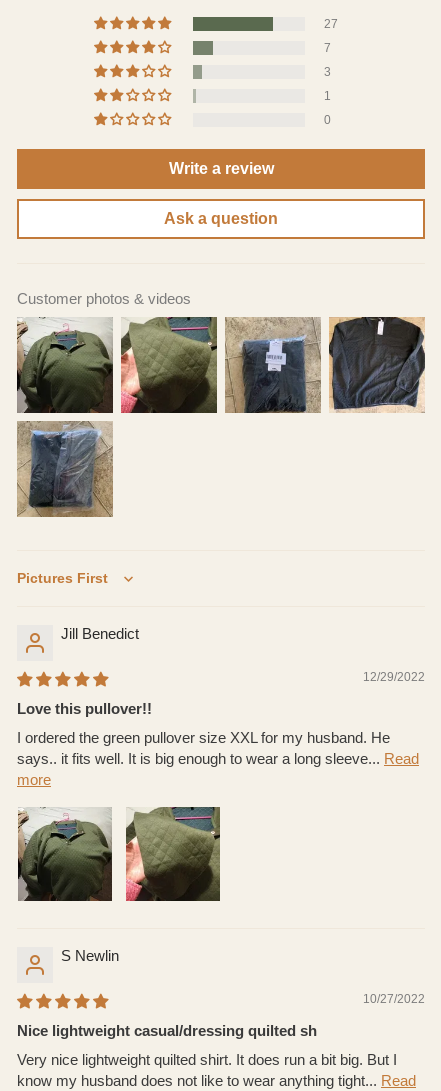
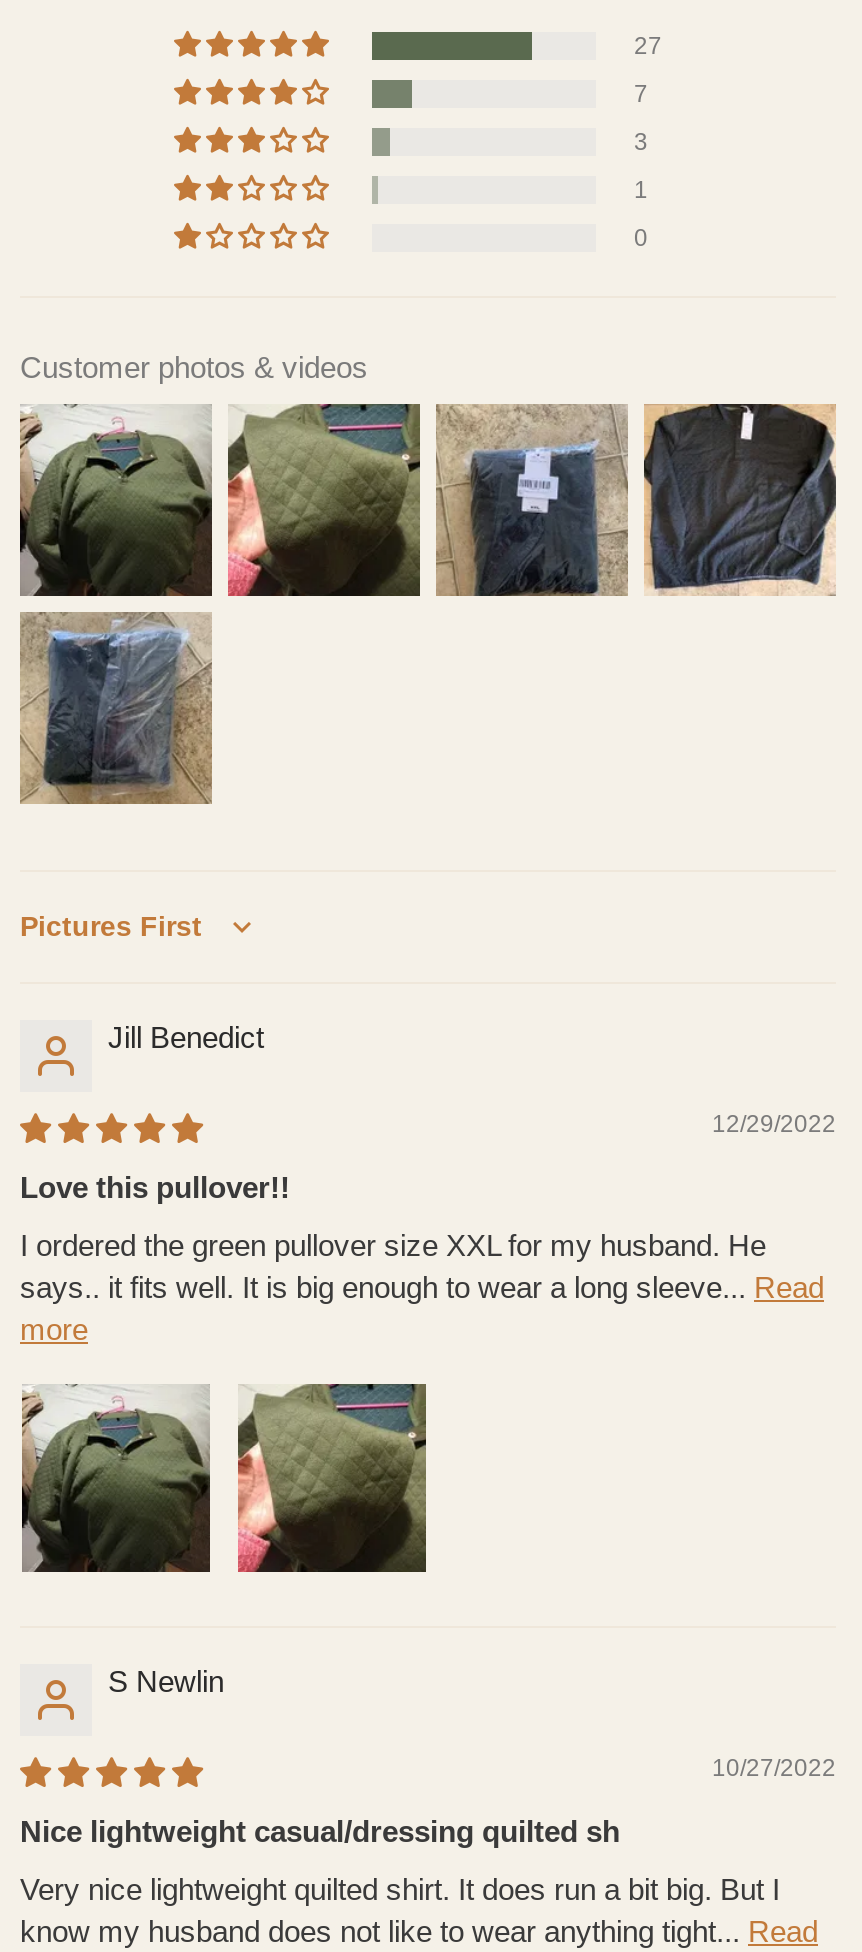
[164,160,278,227] Write a review | Ask a question -> none

